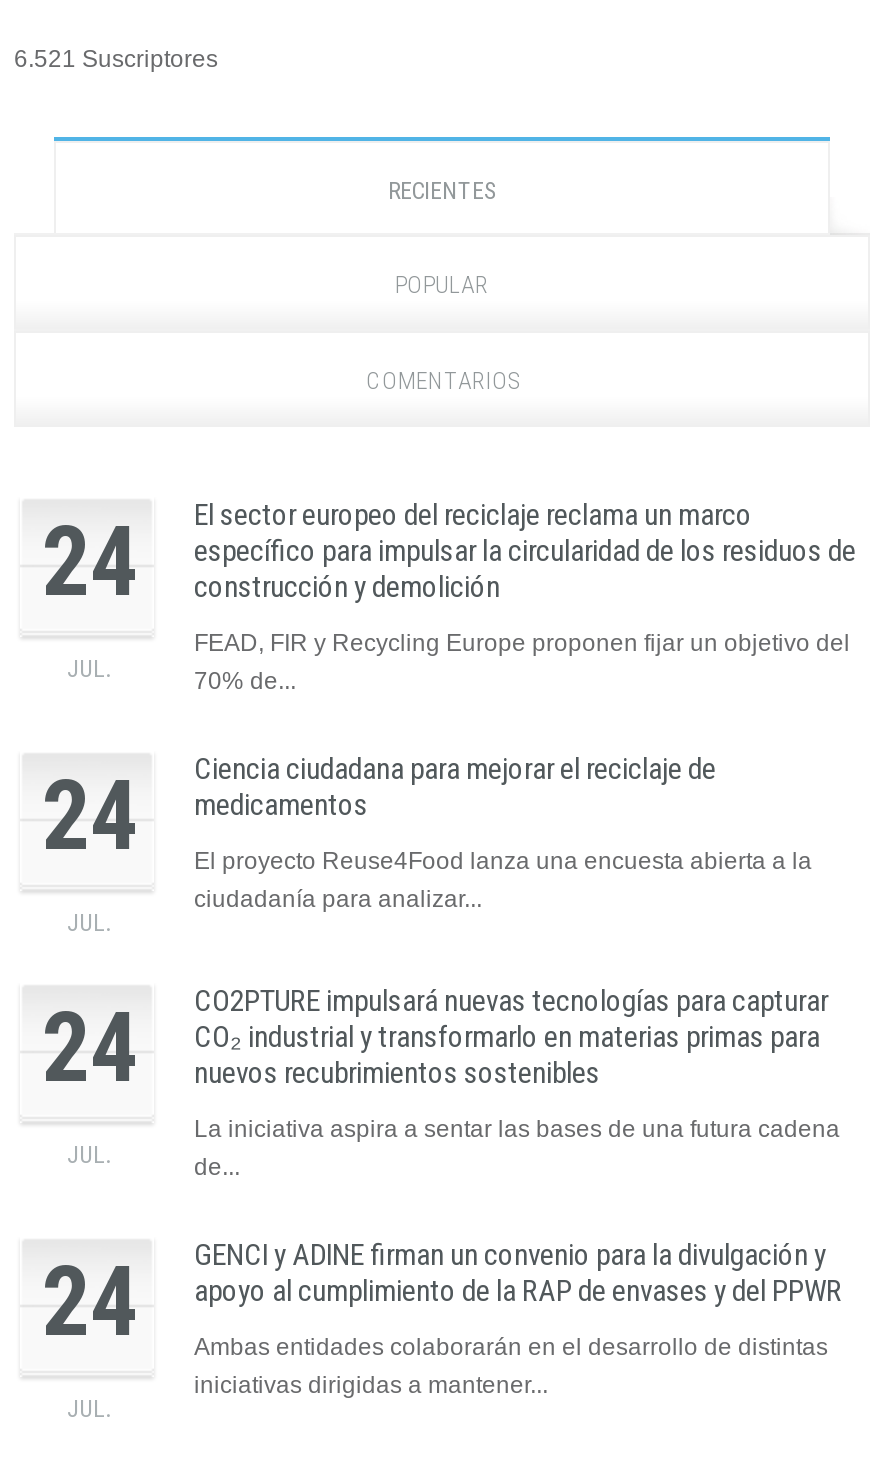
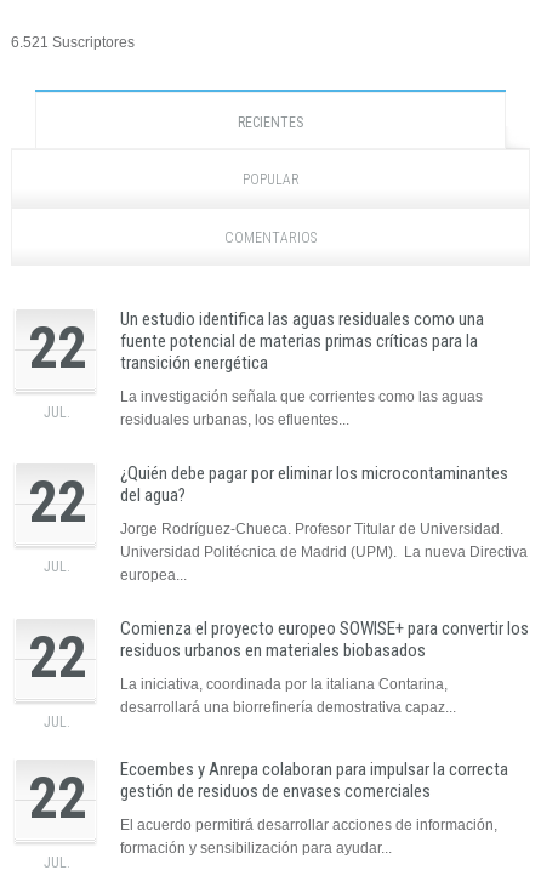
[42,505,138,619] 24 -> [28,313,86,382] 22
[194,497,856,605] El sector europeo del reciclaje reclama un marco | específico para impulsar la circularidad de los residuos de | construcción y demolición -> [120,308,484,374] Un estudio identifica las aguas residuales como una | fuente potencial de materias primas críticas para la | transición energética
[194,629,850,695] FEAD, FIR y Recycling Europe proponen fijar un objetivo del | 70% de... -> [120,388,483,428] La investigación señala que corrientes como las aguas | residuales urbanas, los efluentes...
[42,759,138,873] 24 -> [28,467,86,536] 22
[194,751,716,823] Ciencia ciudadana para mejorar el reciclaje de | medicamentos -> [120,462,508,506] ¿Quién debe pagar por eliminar los microcontaminantes | del agua?
[194,847,812,913] El proyecto Reuse4Food lanza una encuesta abierta a la | ciudadanía para analizar... -> [120,521,528,584] Jorge Rodríguez-Chueca. Profesor Titular de Universidad. | Universidad Politécnica de Madrid (UPM). La nueva Directiva | europea...
[42,991,138,1105] 24 -> [28,622,86,692] 22
[194,983,828,1091] CO2PTURE impulsará nuevas tecnologías para capturar | CO₂ industrial y transformarlo en materias primas para | nuevos recubrimientos sostenibles -> [120,618,529,661] Comienza el proyecto europeo SOWISE+ para convertir los | residuos urbanos en materiales biobasados
[194,1115,840,1181] La iniciativa aspira a sentar las bases de una futura cadena | de... -> [120,676,456,716] La iniciativa, coordinada por la italiana Contarina, | desarrollará una biorrefinería demostrativa capaz...
[42,1245,138,1359] 24 -> [28,763,86,832] 22
[194,1237,842,1309] GENCI y ADINE firman un convenio para la divulgación y | apoyo al cumplimiento de la RAP de envases y del PPWR -> [120,758,508,802] Ecoembes y Anrepa colaboran para impulsar la correcta | gestión de residuos de envases comerciales
[194,1333,828,1399] Ambas entidades colaborarán en el desarrollo de distintas | iniciativas dirigidas a mantener... -> [120,817,497,857] El acuerdo permitirá desarrollar acciones de información, | formación y sensibilización para ayudar...

